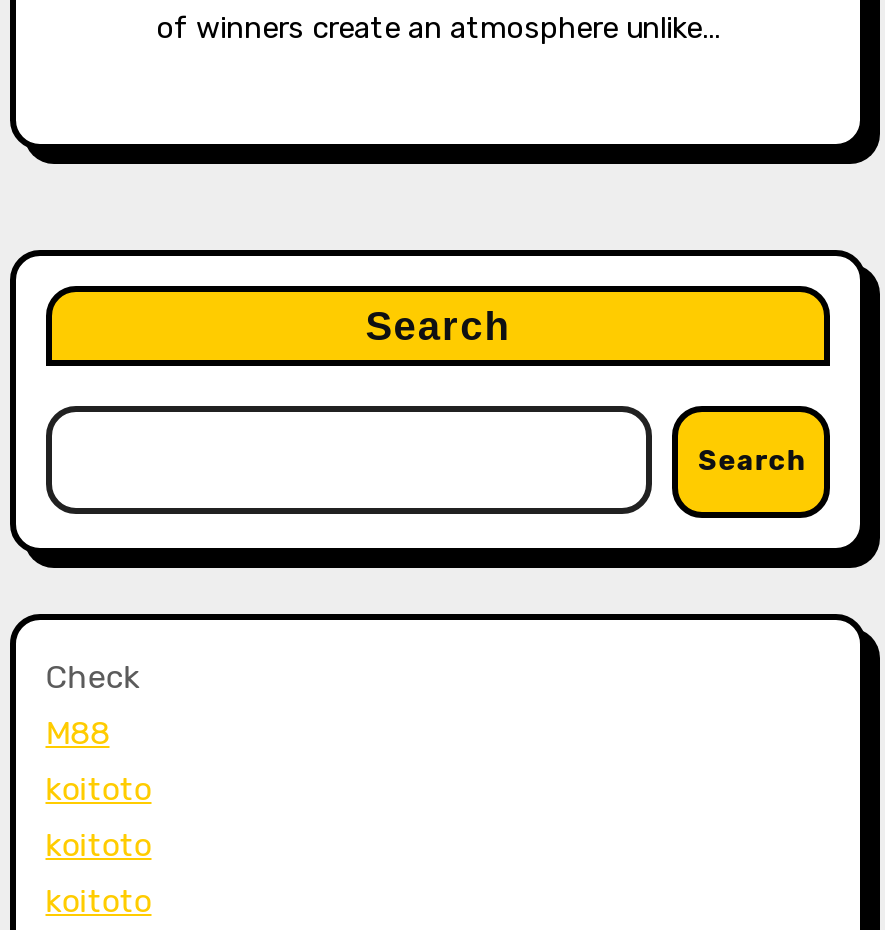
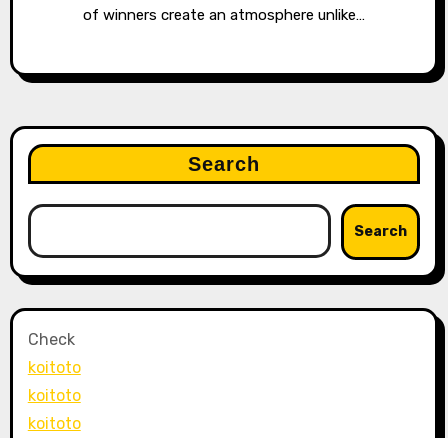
[46,713,110,751] M88 -> none

